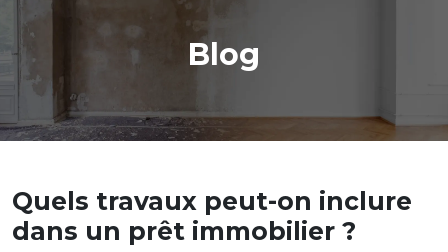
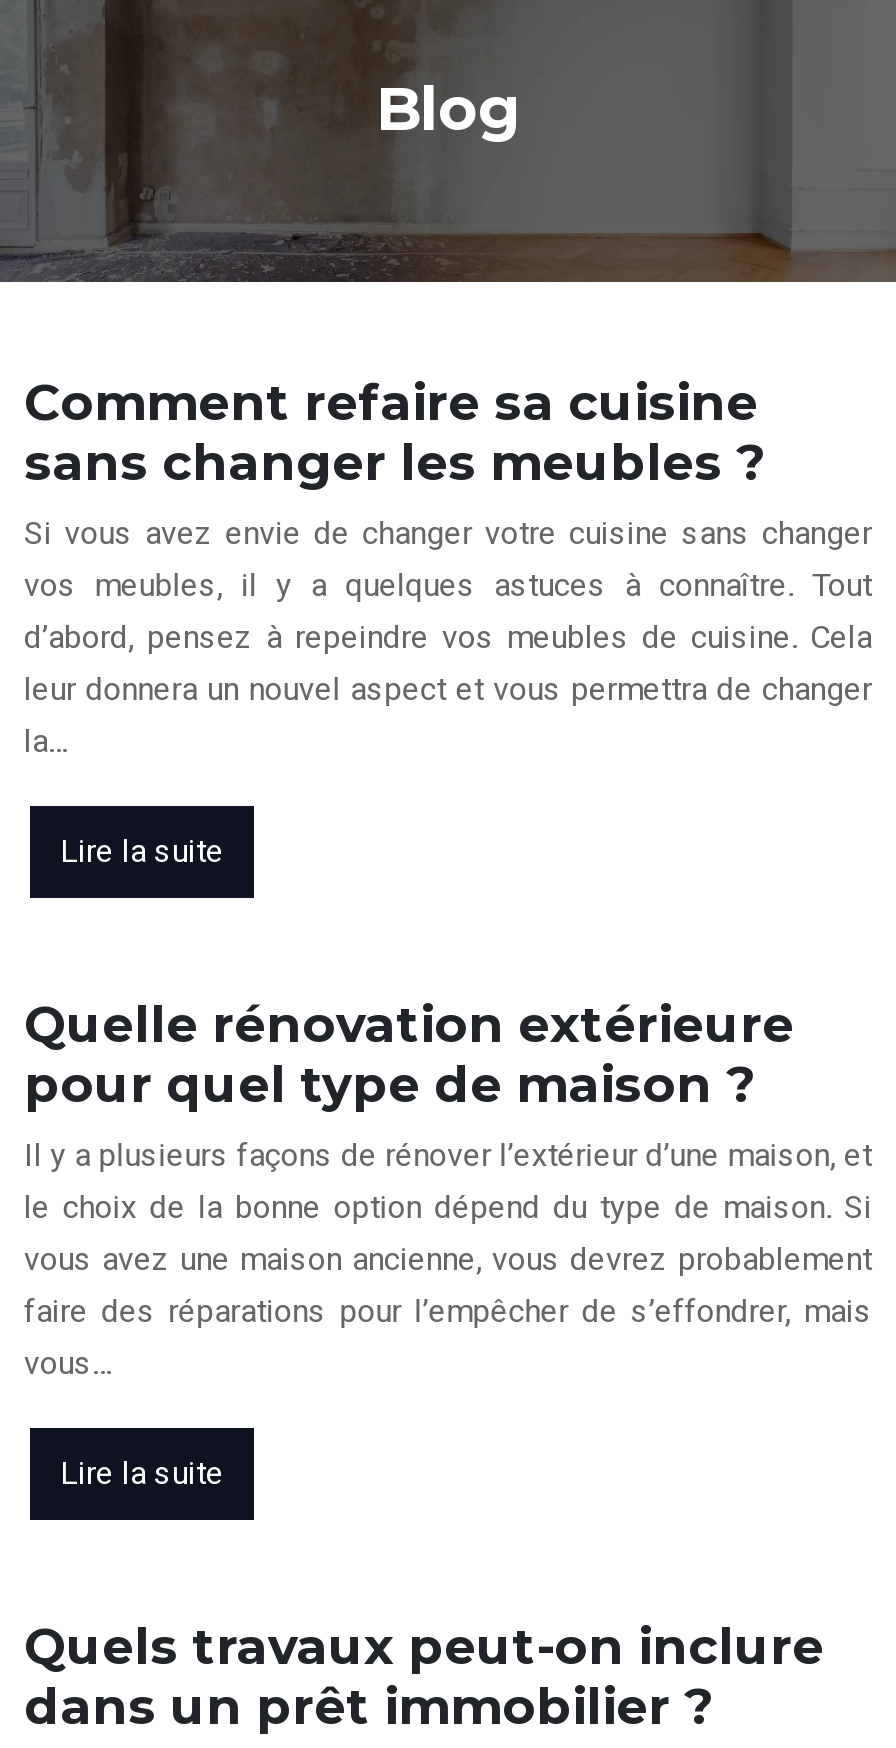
none -> [24,372,872,1492] Comment refaire sa cuisine | sans changer les meubles ? | Si vous avez envie de changer votre cuisine sans changer | vos meubles, il y a quelques astuces à connaître. Tout | d’abord, pensez à repeindre vos meubles de cuisine. Cela | leur donnera un nouvel aspect et vous permettra de changer | la… | Lire la suite | Quelle rénovation extérieure | pour quel type de maison ? | Il y a plusieurs façons de rénover l’extérieur d’une maison, et | le choix de la bonne option dépend du type de maison. Si | vous avez une maison ancienne, vous devrez probablement | faire des réparations pour l’empêcher de s’effondrer, mais | vous… | Lire la suite

